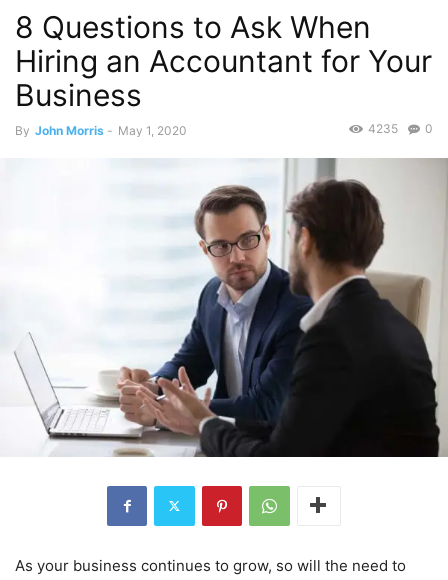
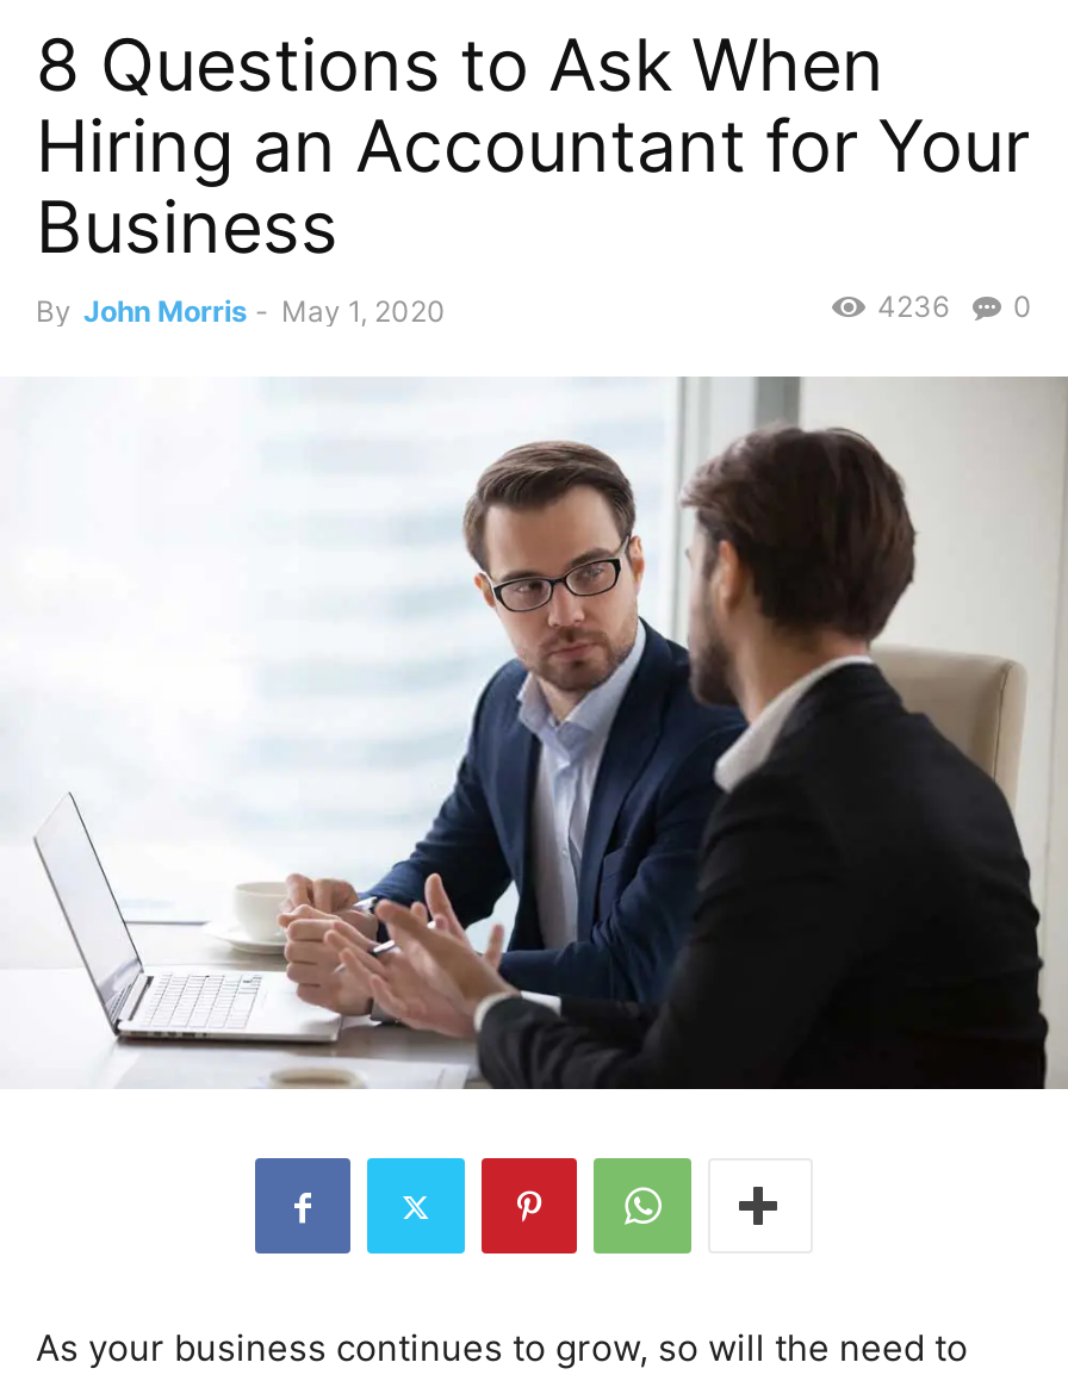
[368,121,433,136] 4235 0 -> [877,288,1032,324] 4236 0

